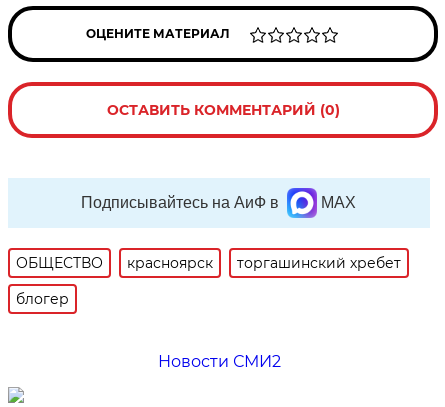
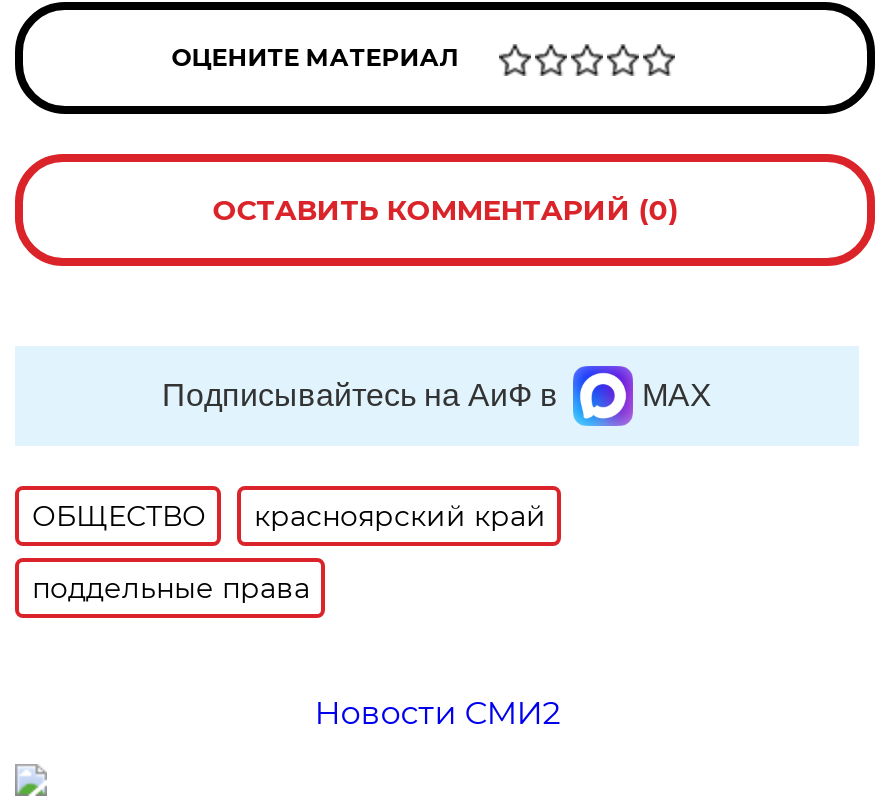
[127,254,401,272] красноярск | торгашинский хребет -> [254,499,546,535] красноярский край
[16,290,69,308] блогер -> [32,571,310,607] поддельные права

